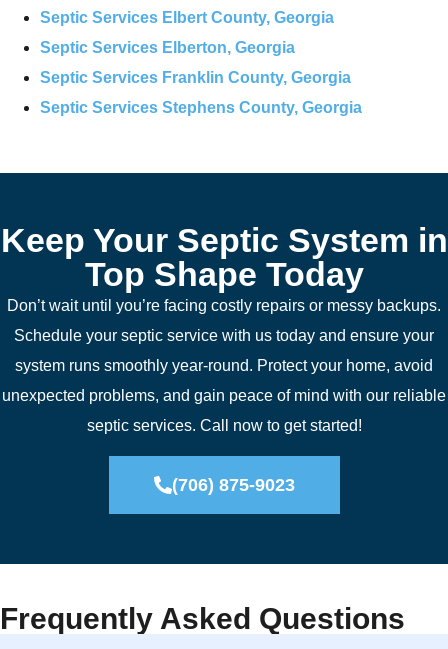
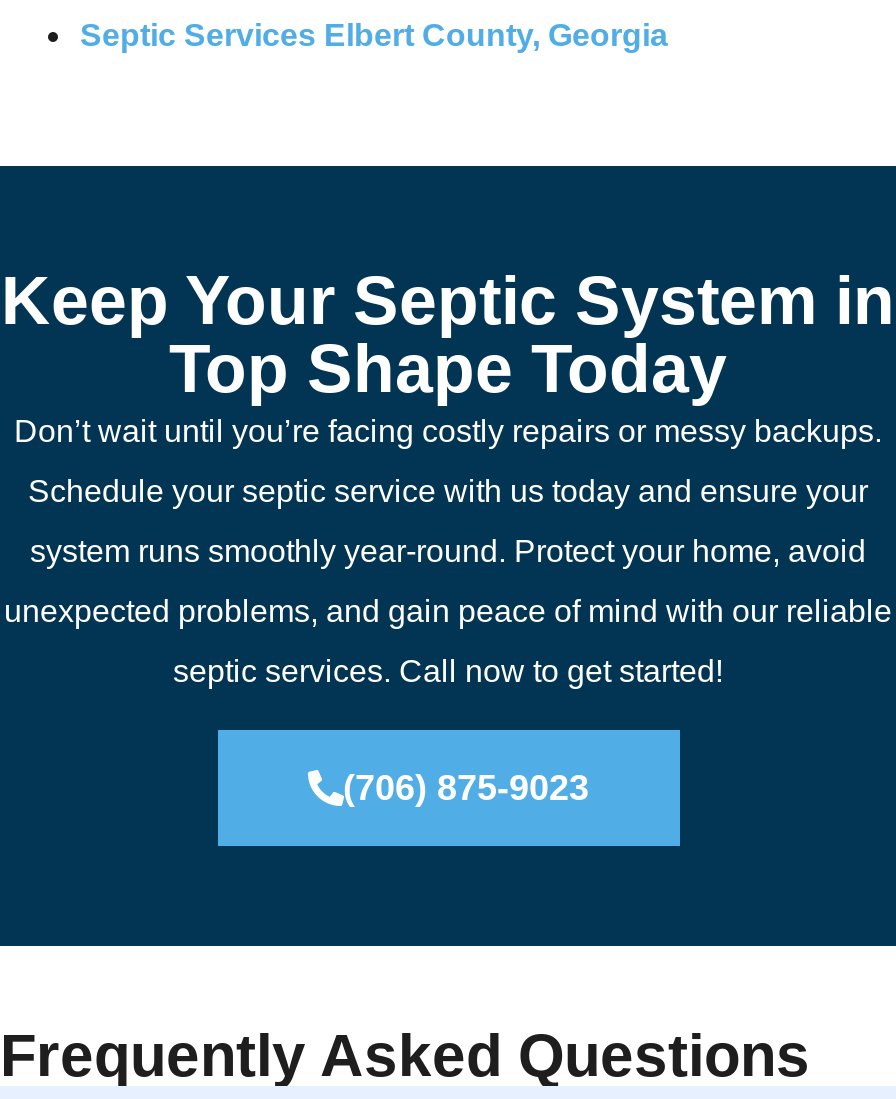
[40,39,362,116] Septic Services Elberton, Georgia | Septic Services Franklin County, Georgia | Septic Services Stephens County, Georgia -> none

